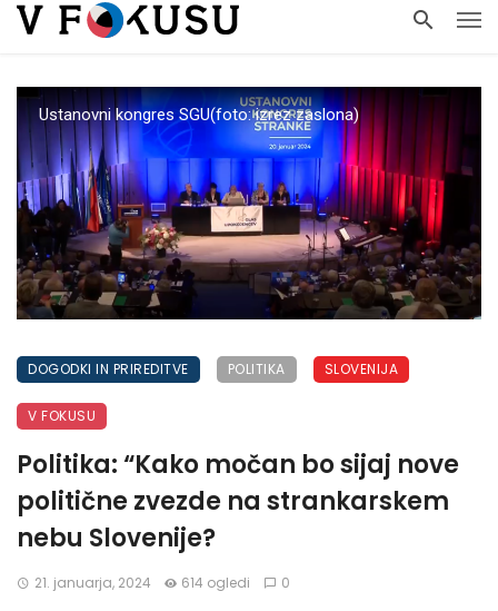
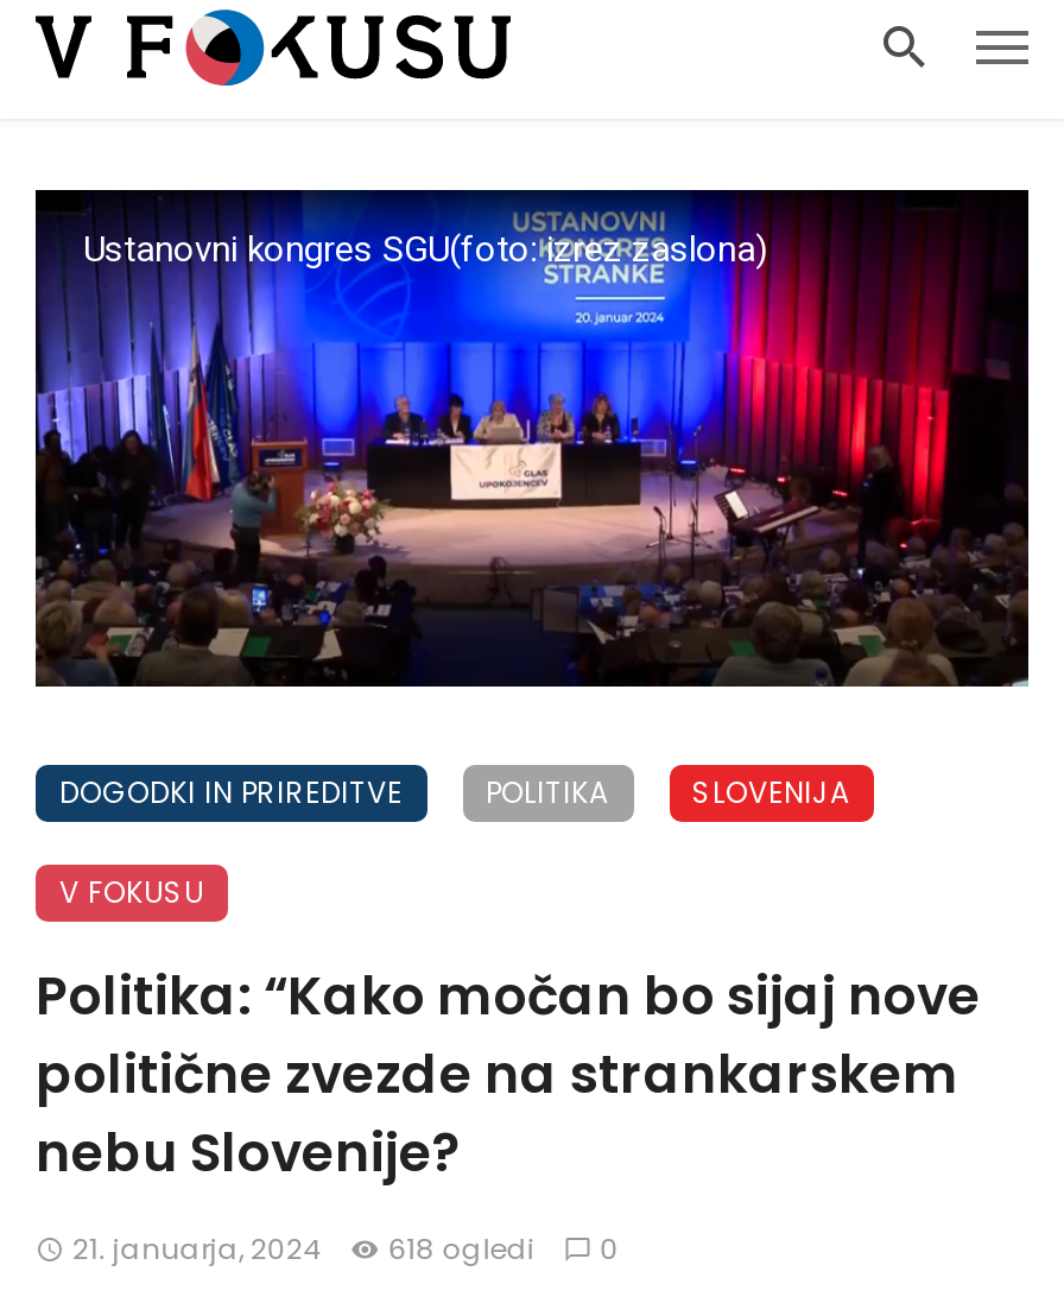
[34,573,290,592] 21. januarja, 2024 614 ogledi 0 -> [73,1228,619,1269] 21. januarja, 2024 618 ogledi 0

